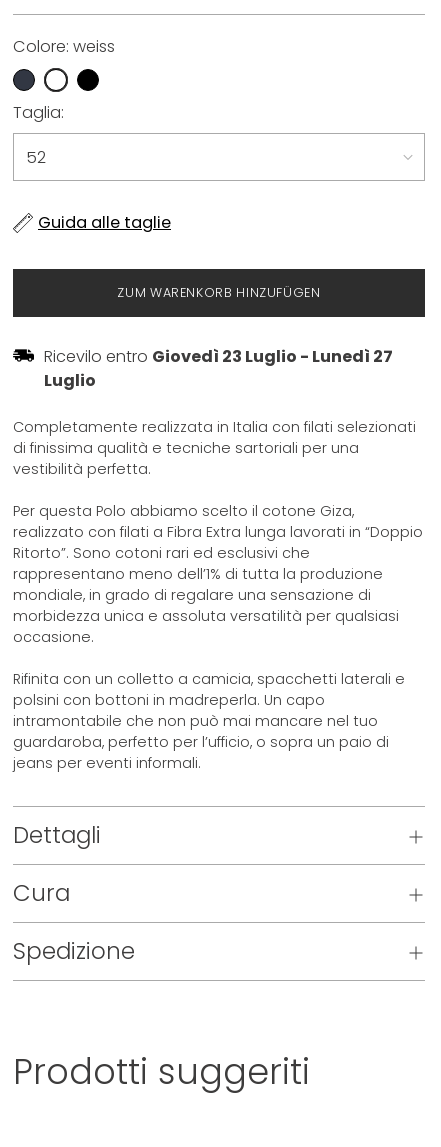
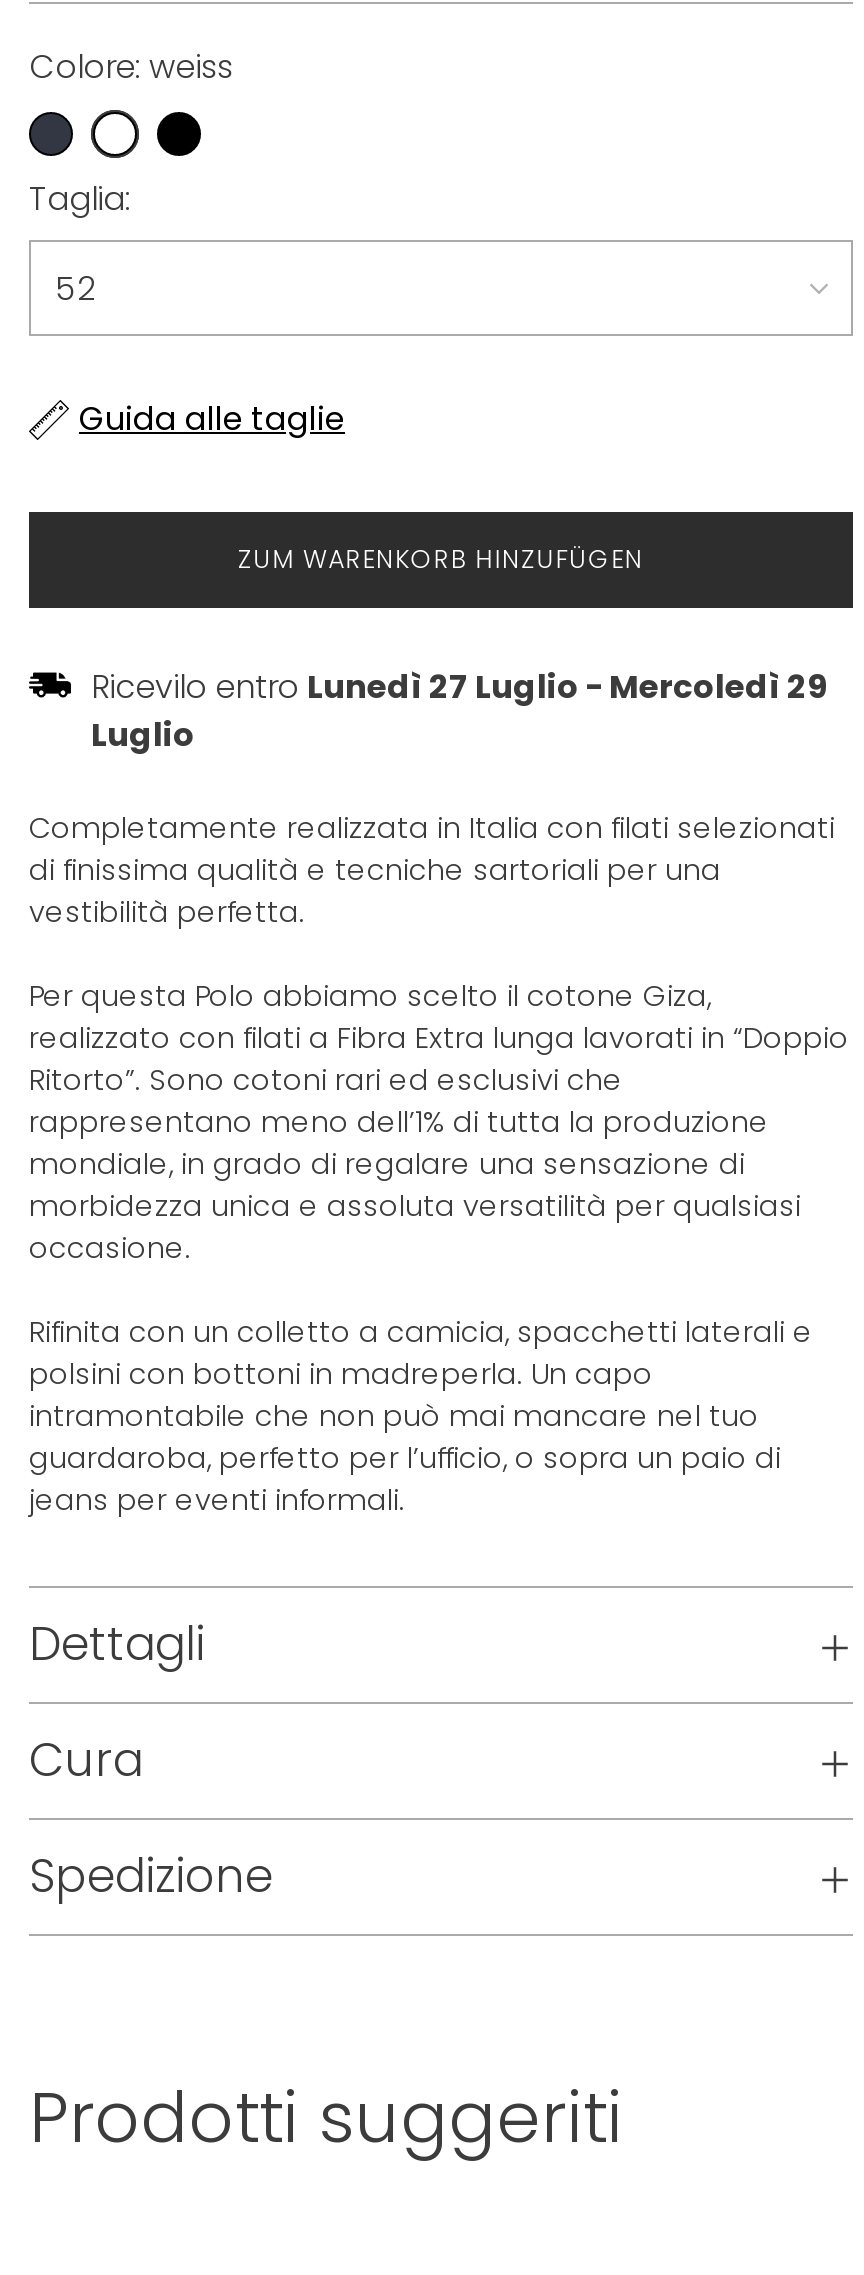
[44,345,393,368] Ricevilo entro Giovedì 23 Luglio - Lunedì 27 -> [91,664,829,710] Ricevilo entro Lunedì 27 Luglio - Mercoledì 29

